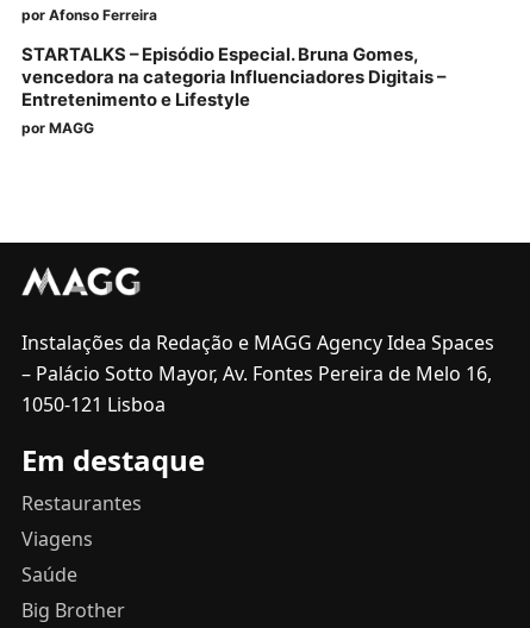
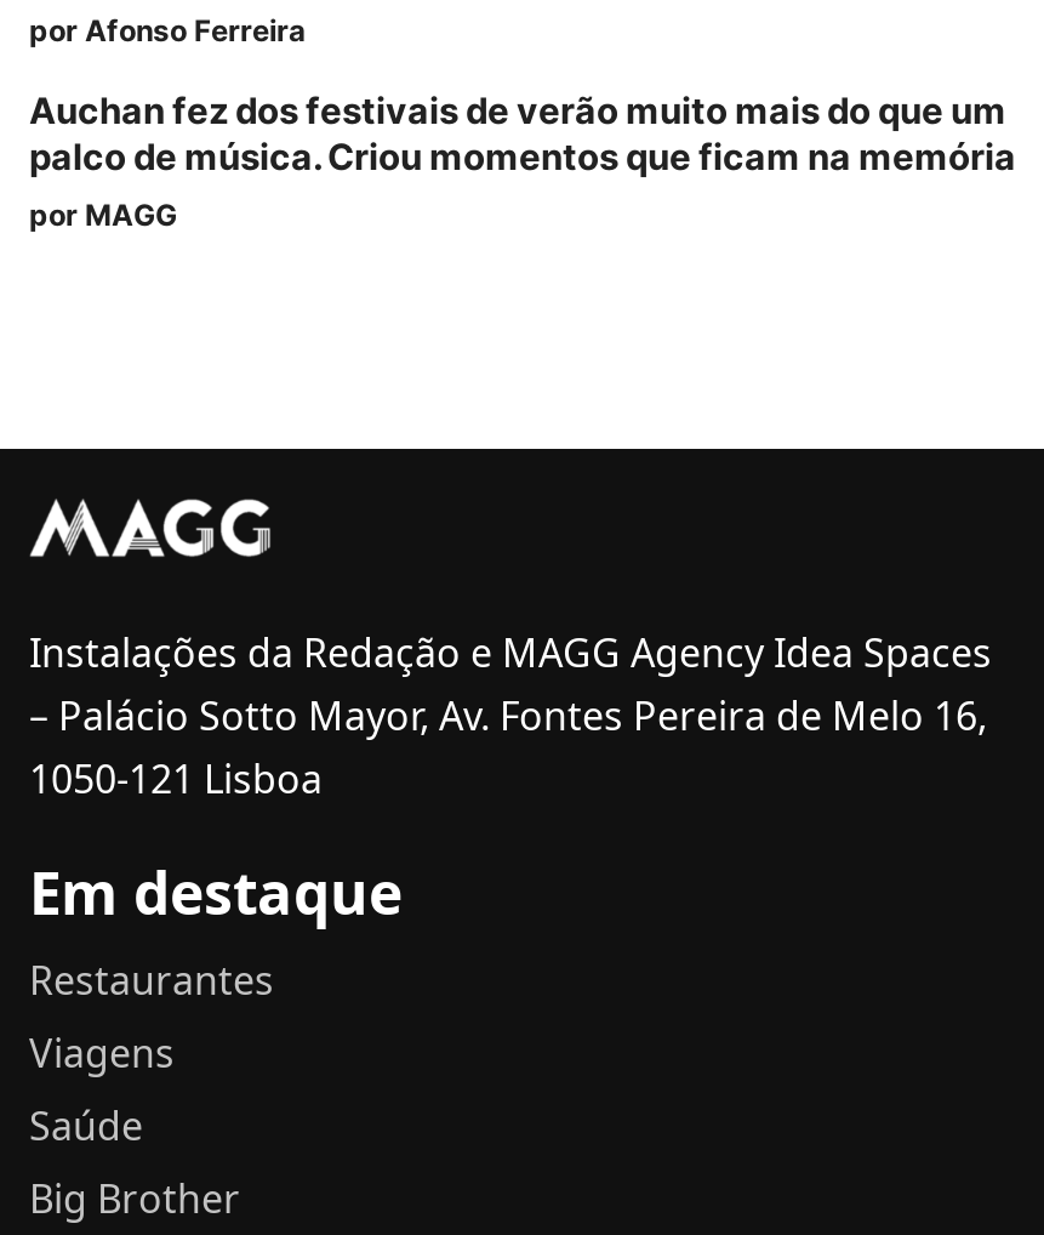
[21,44,445,110] STARTALKS – Episódio Especial. Bruna Gomes, | vencedora na categoria Influenciadores Digitais – | Entretenimento e Lifestyle -> [29,89,1016,179] Auchan fez dos festivais de verão muito mais do que um | palco de música. Criou momentos que ficam na memória

